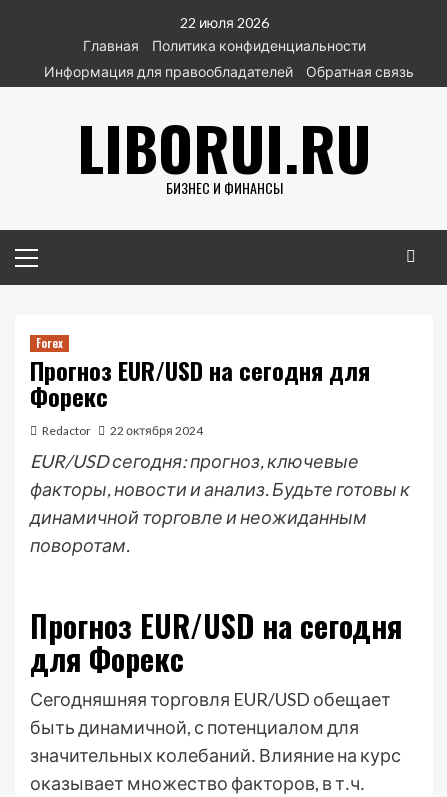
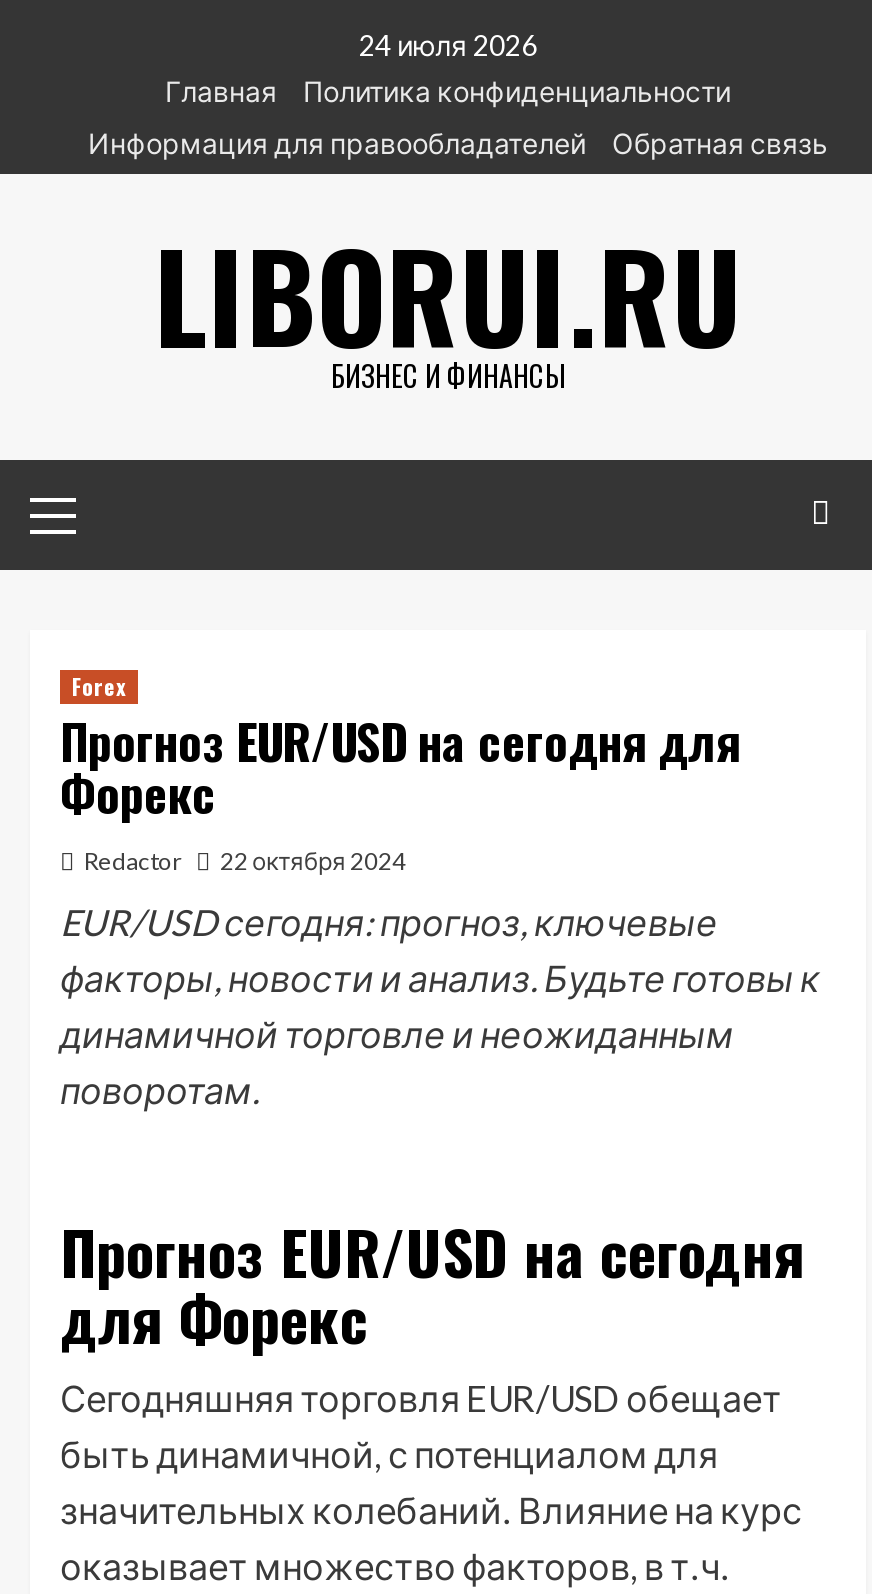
[179,14,268,31] 22 июля 2026 -> [359,28,537,62] 24 июля 2026

